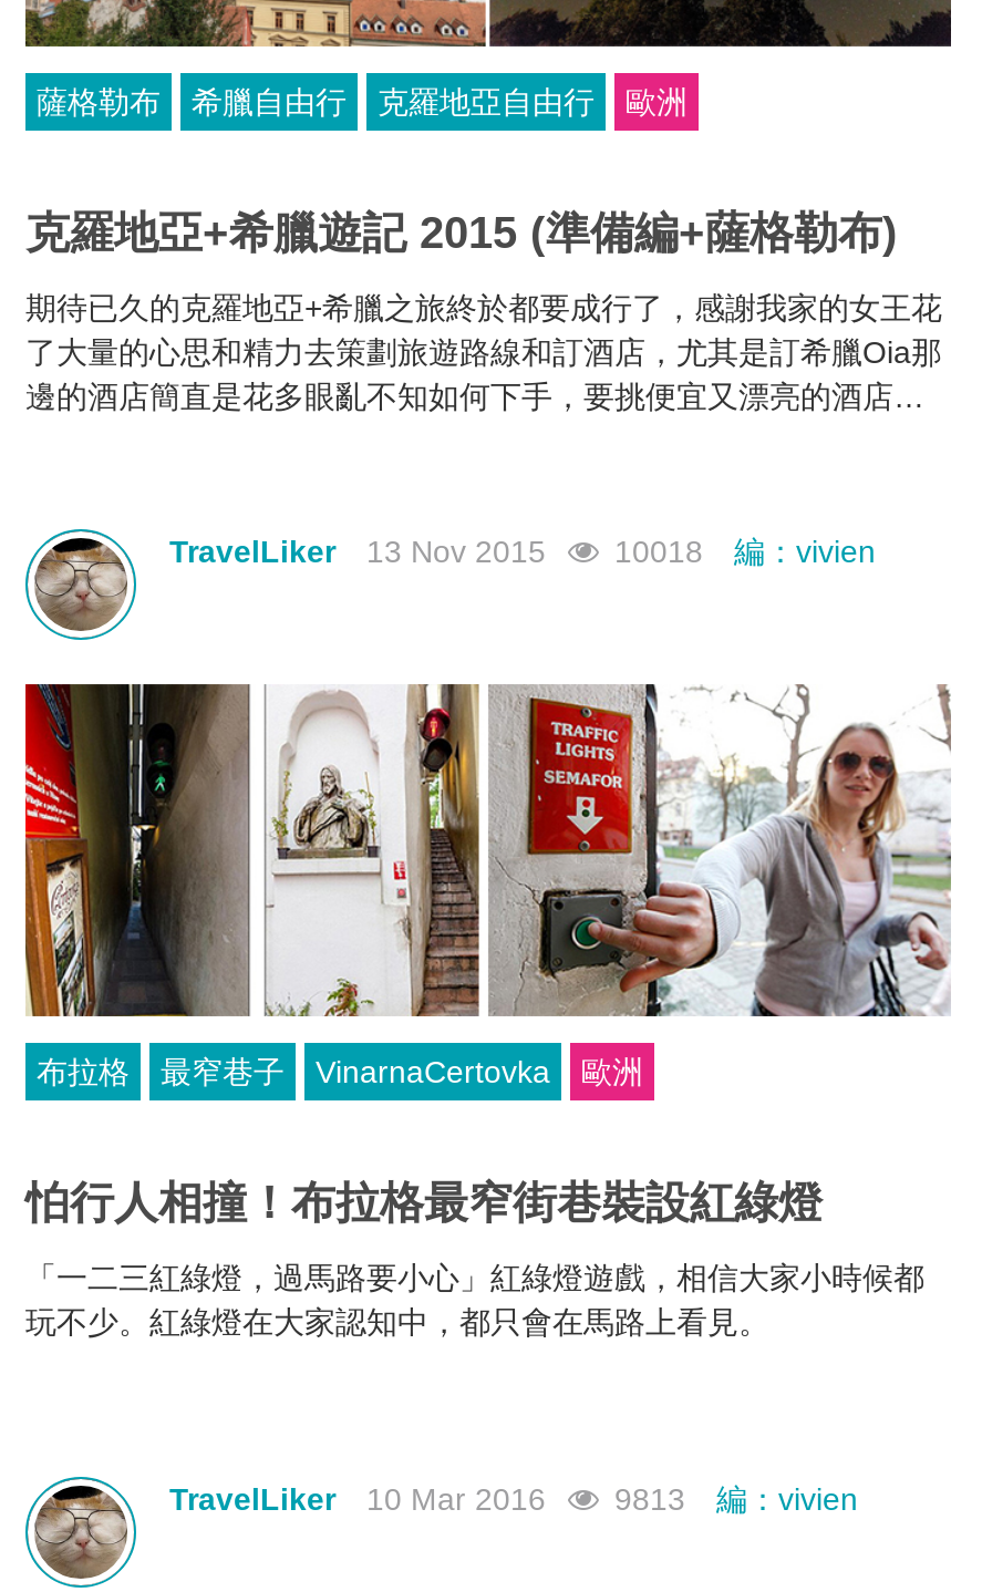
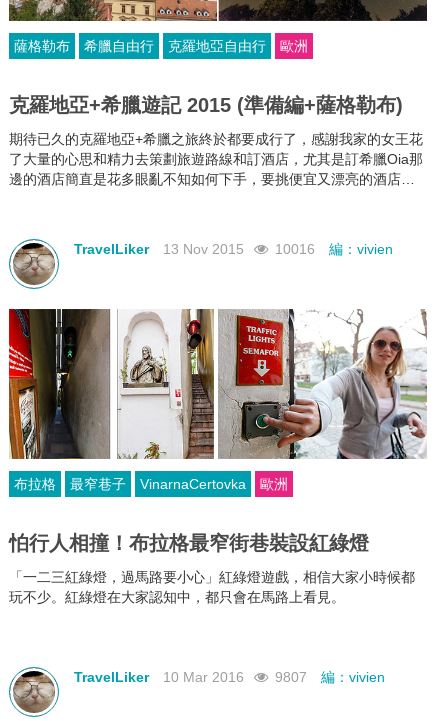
[169,534,876,569] TravelLiker 13 Nov 2015 10018 編：vivien -> [74,241,393,257] TravelLiker 13 Nov 2015 10016 編：vivien
[169,1481,858,1517] TravelLiker 10 Mar 2016 9813 編：vivien -> [74,669,385,685] TravelLiker 10 Mar 2016 9807 編：vivien

